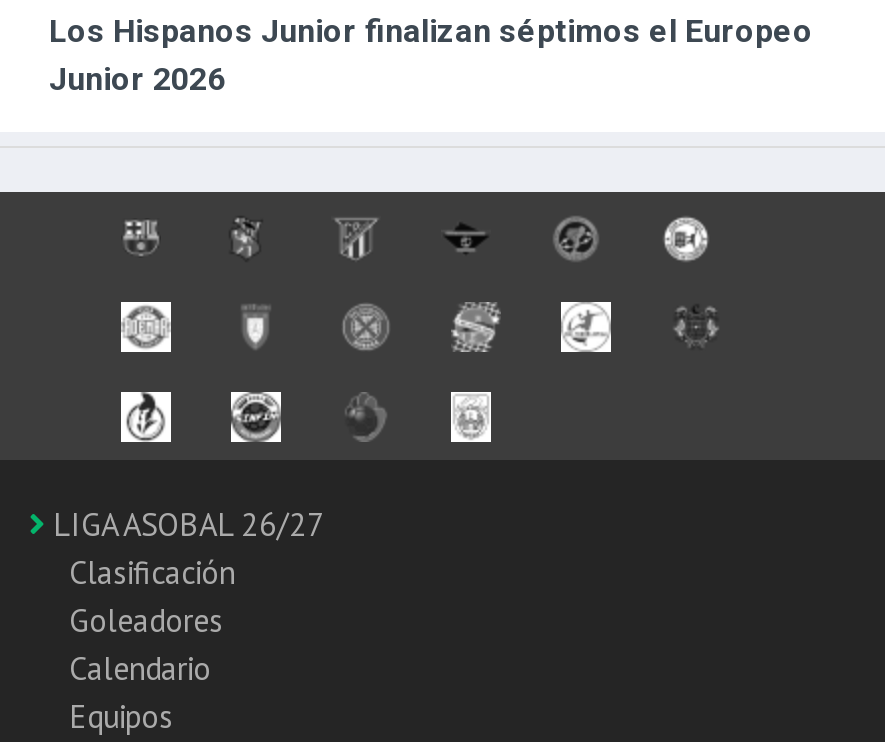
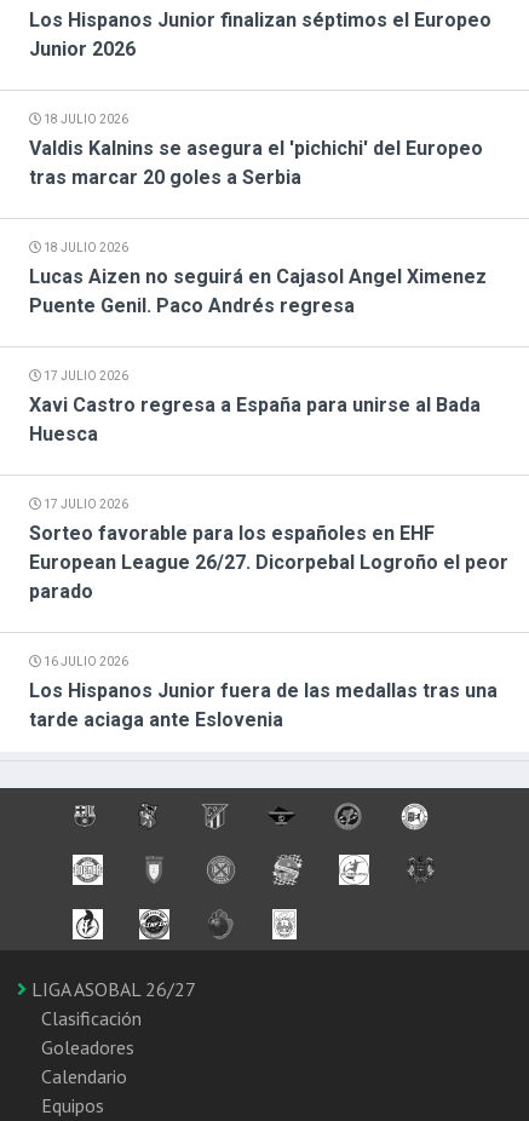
none -> [29,113,508,731] 18 JULIO 2026 | Valdis Kalnins se asegura el 'pichichi' del Europeo | tras marcar 20 goles a Serbia | 18 JULIO 2026 | Lucas Aizen no seguirá en Cajasol Angel Ximenez | Puente Genil. Paco Andrés regresa | 17 JULIO 2026 | Xavi Castro regresa a España para unirse al Bada | Huesca | 17 JULIO 2026 | Sorteo favorable para los españoles en EHF | European League 26/27. Dicorpebal Logroño el peor | parado | 16 JULIO 2026 | Los Hispanos Junior fuera de las medallas tras una | tarde aciaga ante Eslovenia

